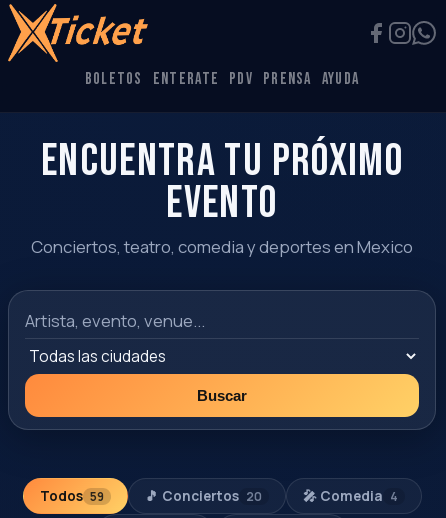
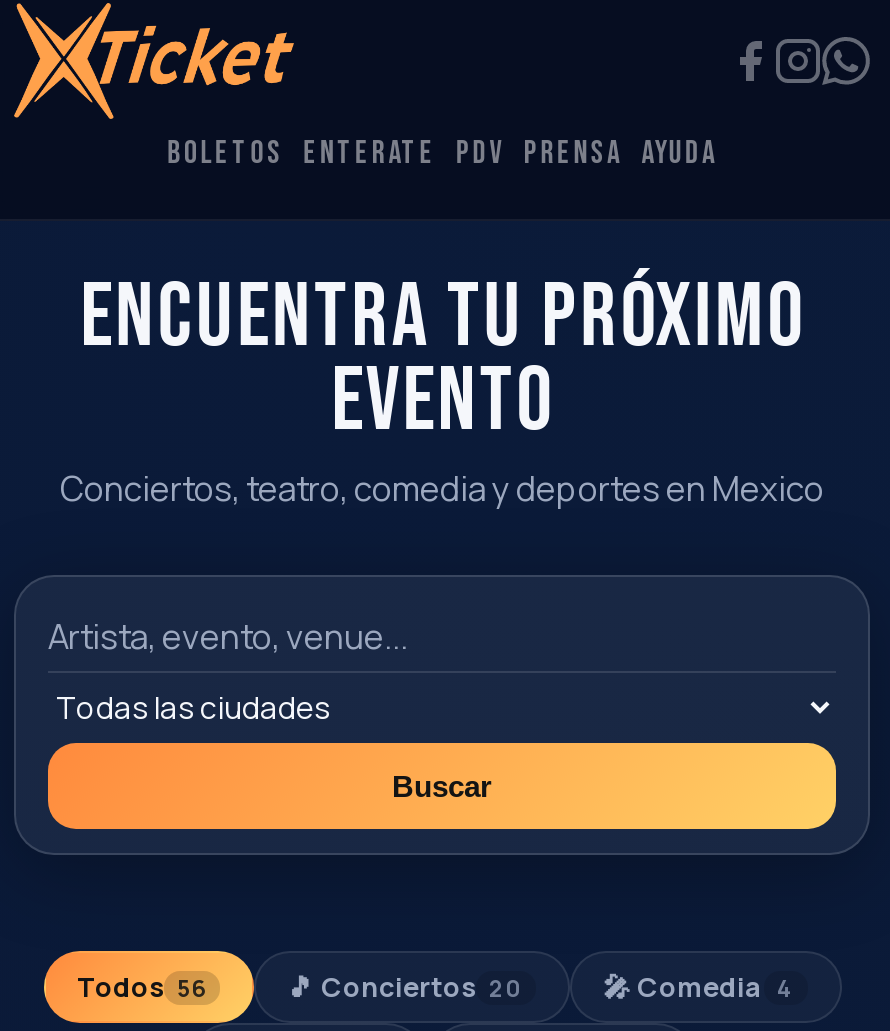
[39,487,103,505] Todos 59 -> [77,969,205,1005] Todos 56

